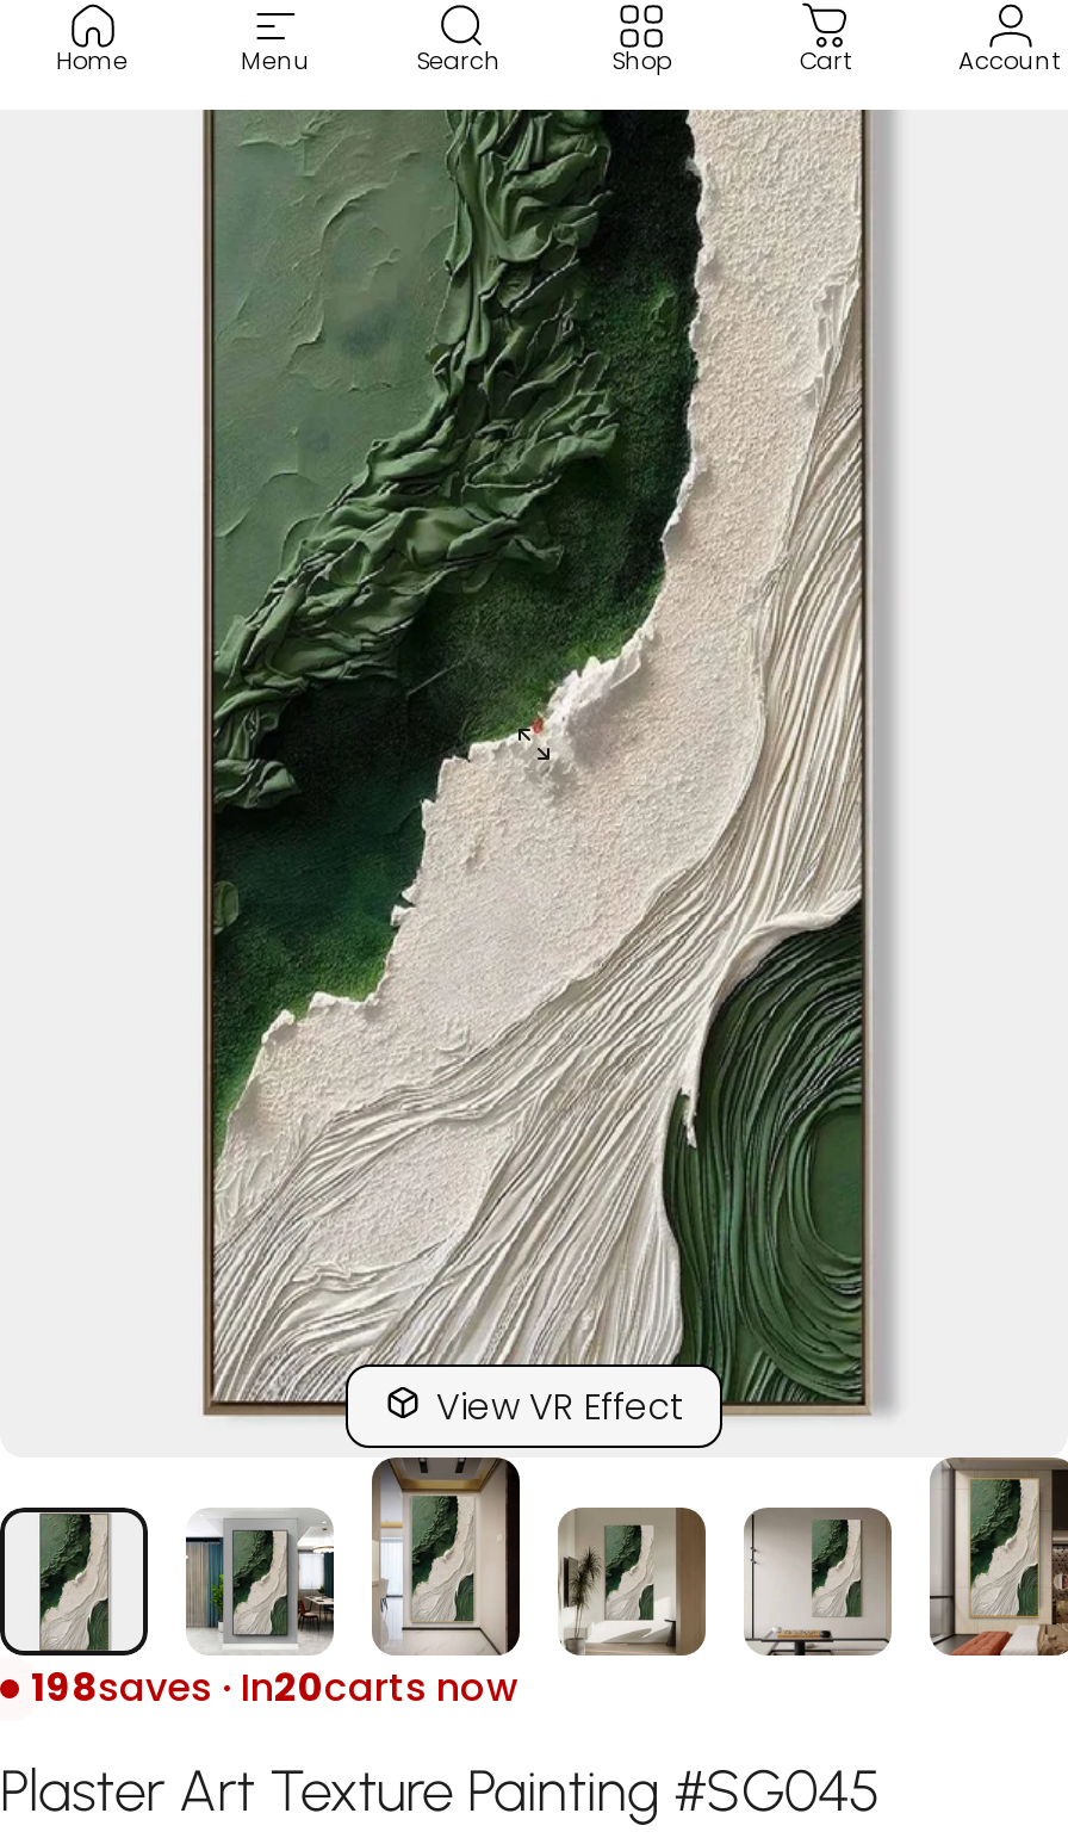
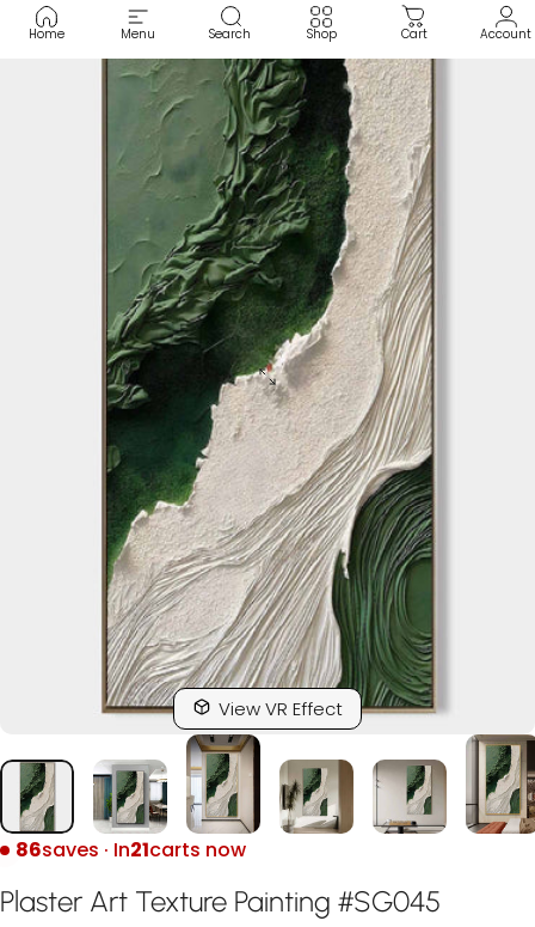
[31,1661,517,1715] 198saves · In20carts now -> [16,836,246,864] 86saves · In21carts now

